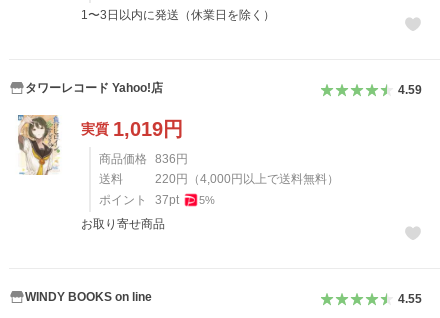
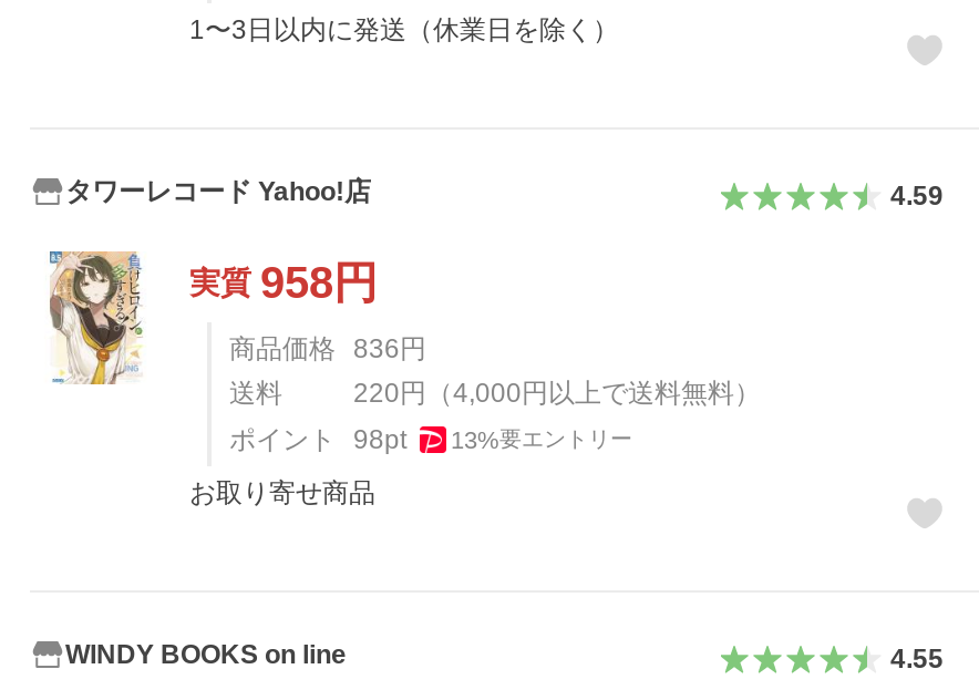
[81,118,183,140] 実質1,019円 -> [189,258,378,307] 実質958円
[99,193,215,207] ポイント 37pt | 5% -> [229,424,632,455] ポイント 98pt | 13%要エントリー

